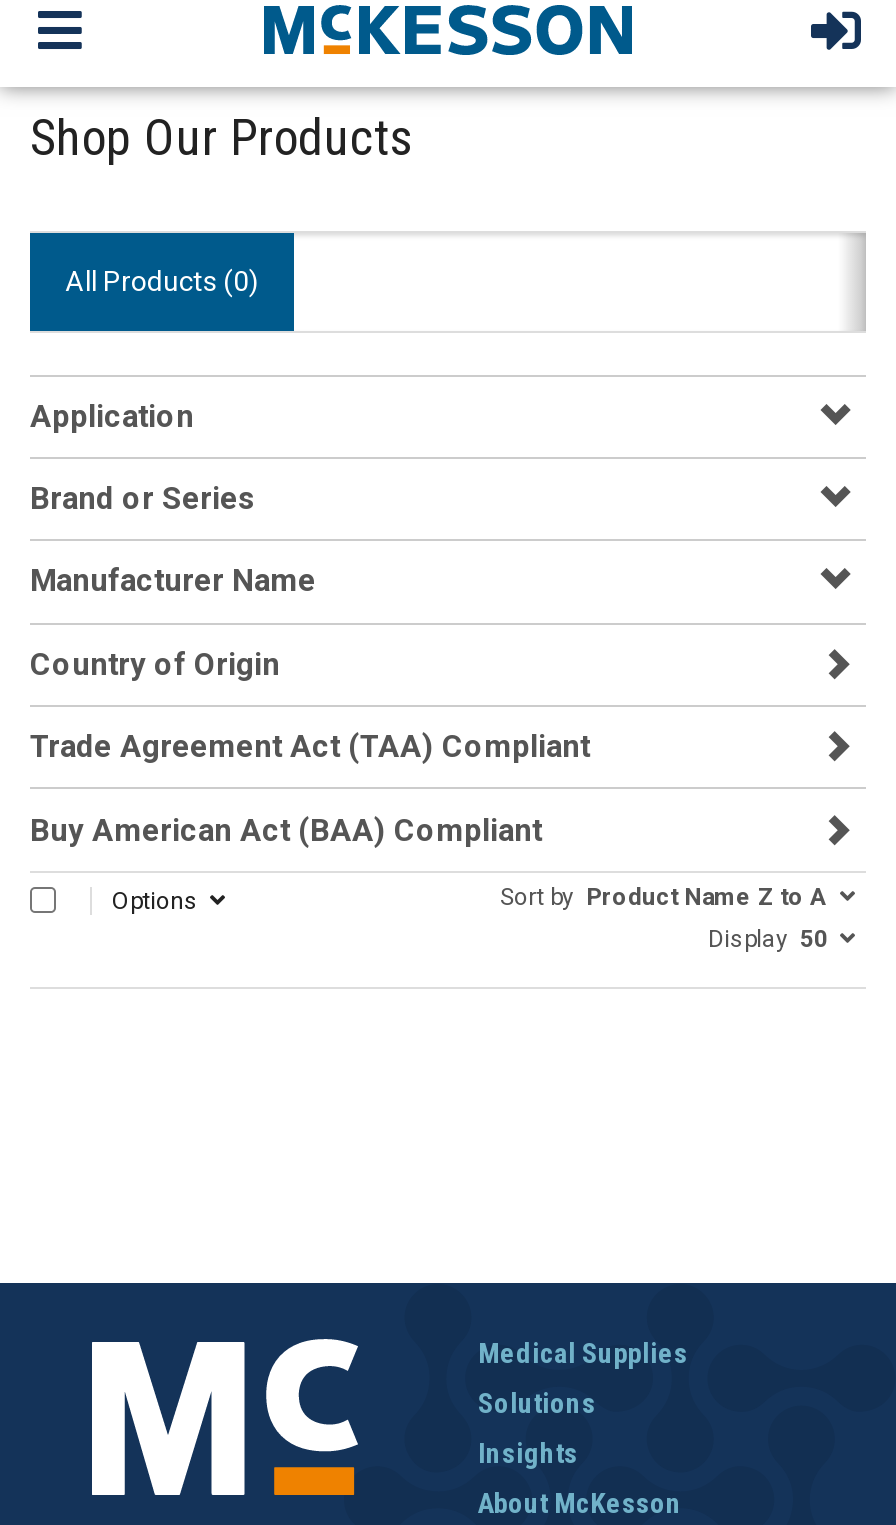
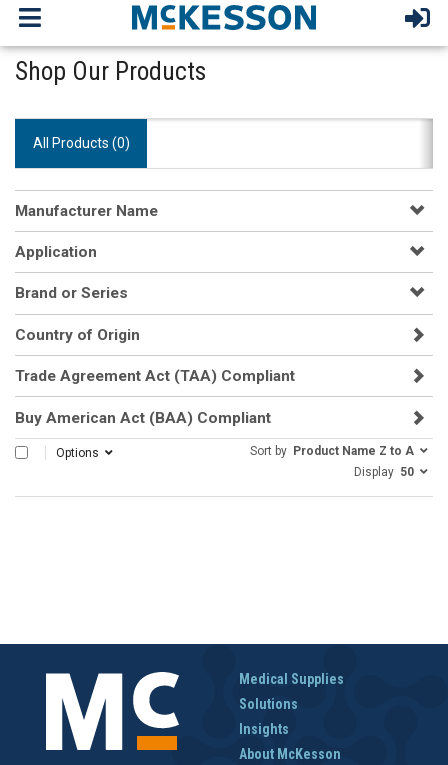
moved [30,398,256,517] -> [15,243,128,302]: Application | Brand or Series
moved [30,564,316,600] -> [15,202,158,220]: Manufacturer Name

